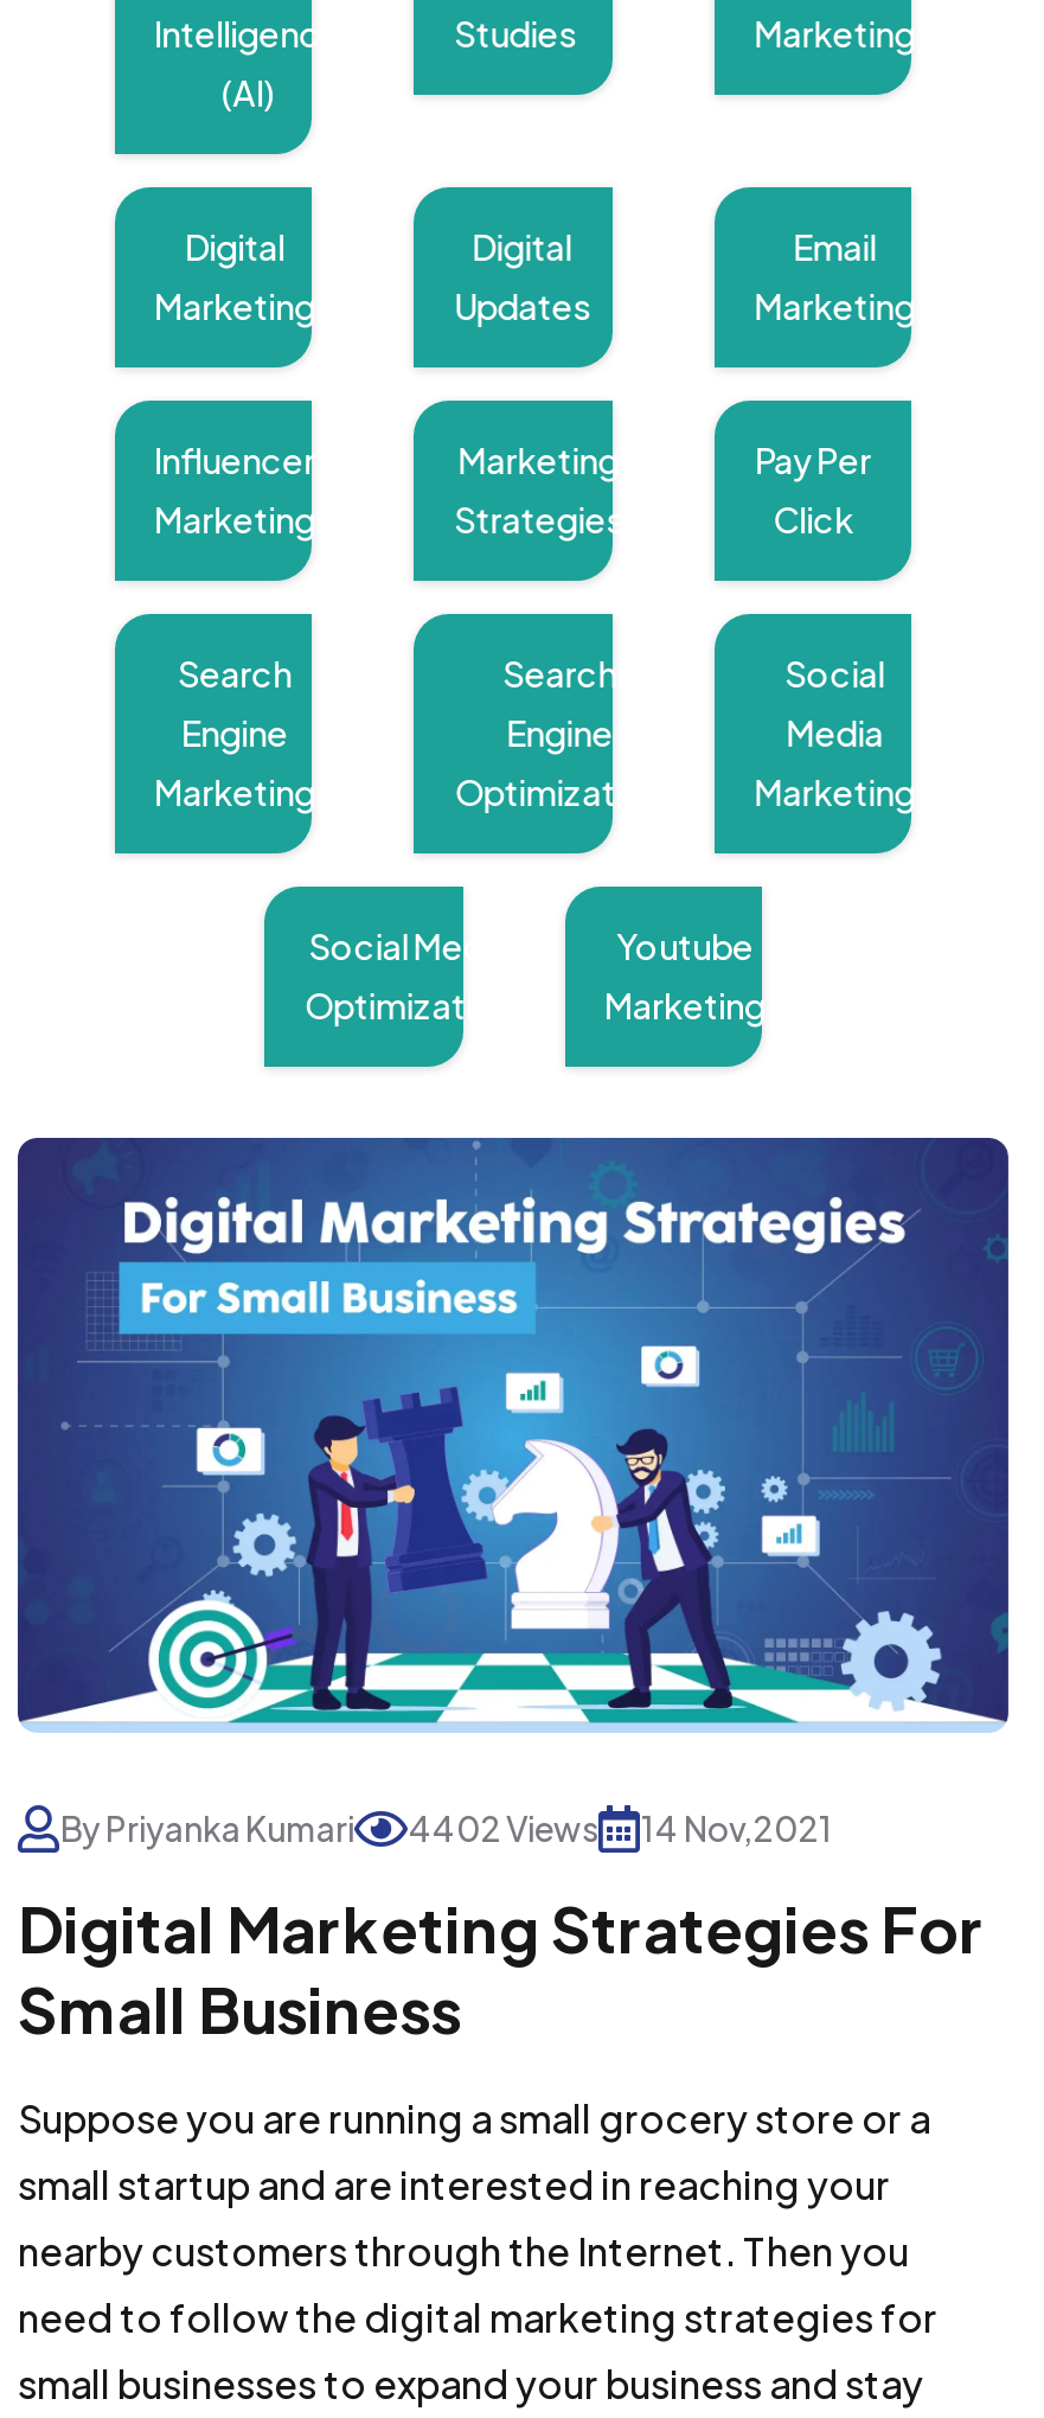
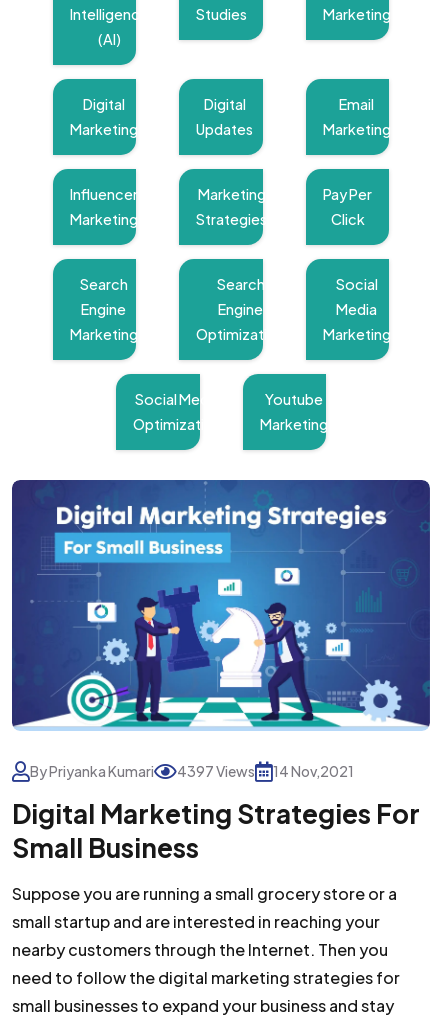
[60,1807,833,1850] By Priyanka Kumari 4402 Views 14 Nov,2021 -> [30,762,354,780] By Priyanka Kumari 4397 Views 14 Nov,2021

